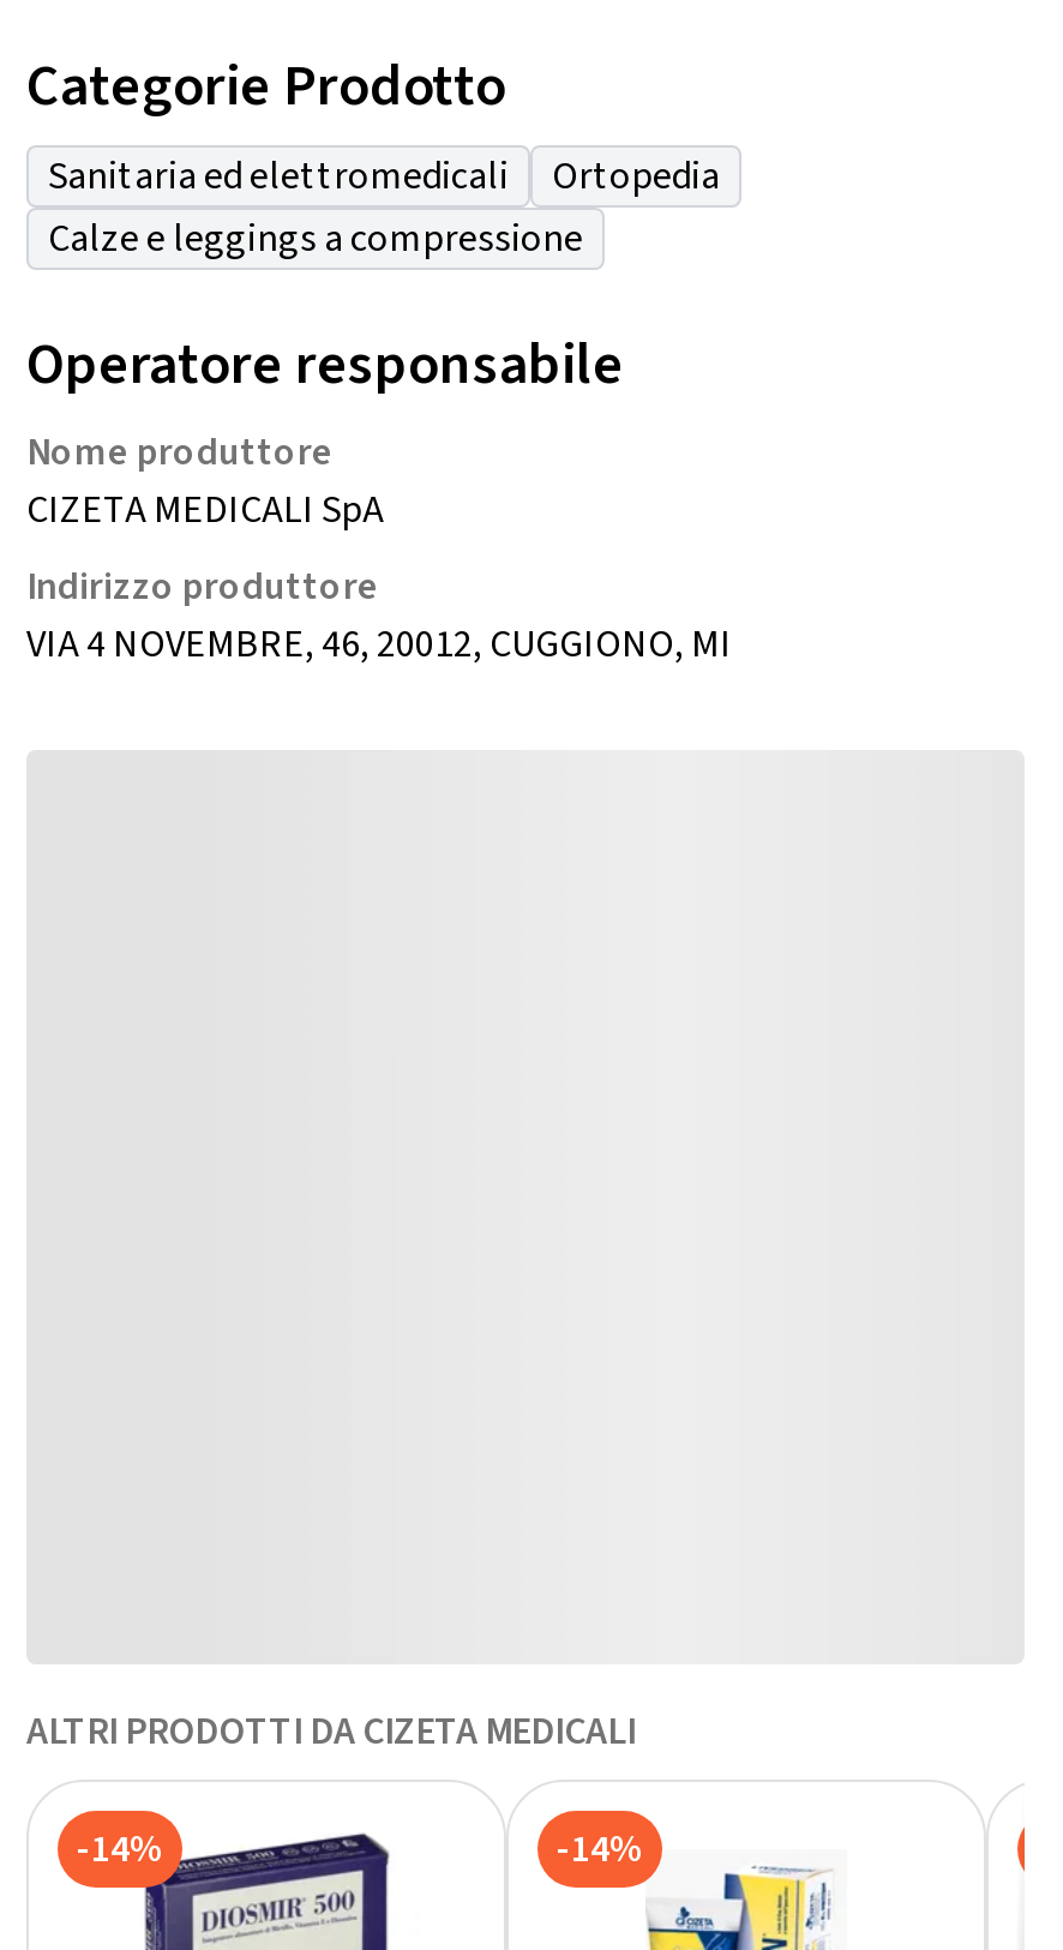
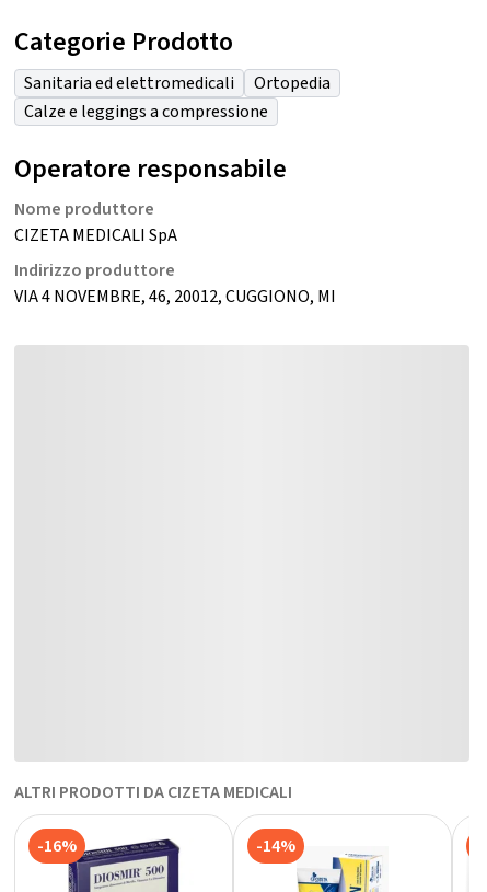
[77,1823,163,1876] -14% -> [37,834,77,858] -16%

